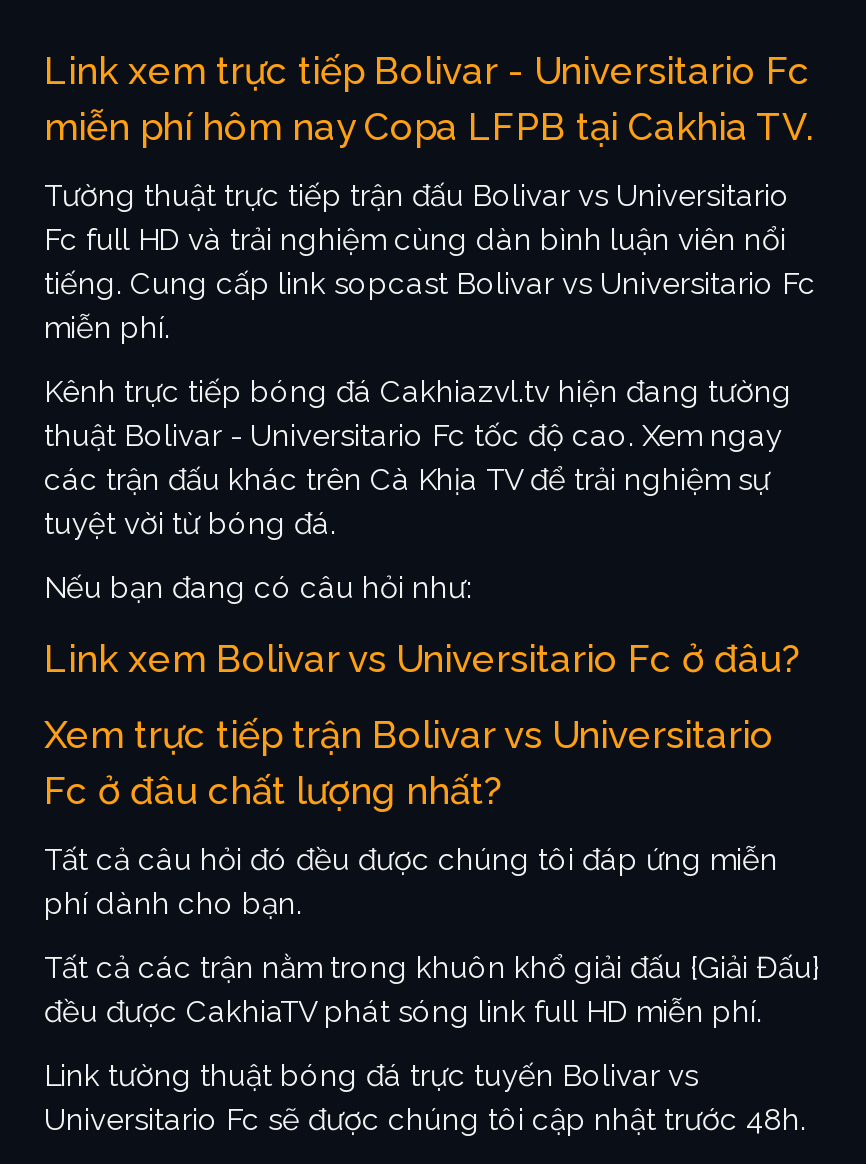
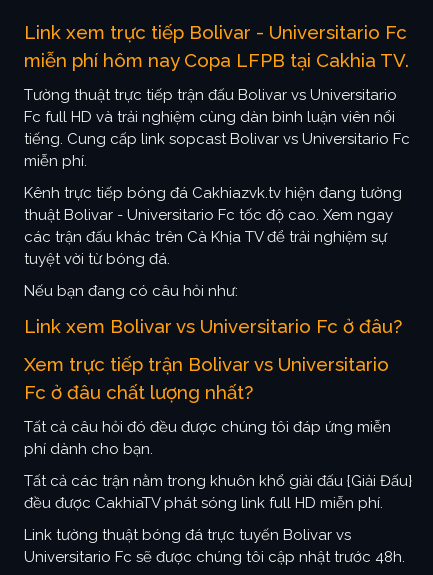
[44,374,792,410] Kênh trực tiếp bóng đá Cakhiazvl.tv hiện đang tường -> [24,184,402,202] Kênh trực tiếp bóng đá Cakhiazvk.tv hiện đang tường

